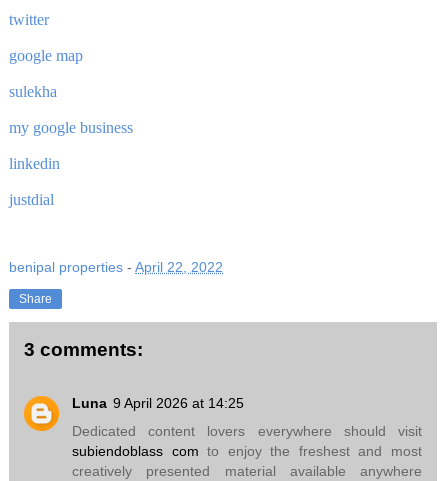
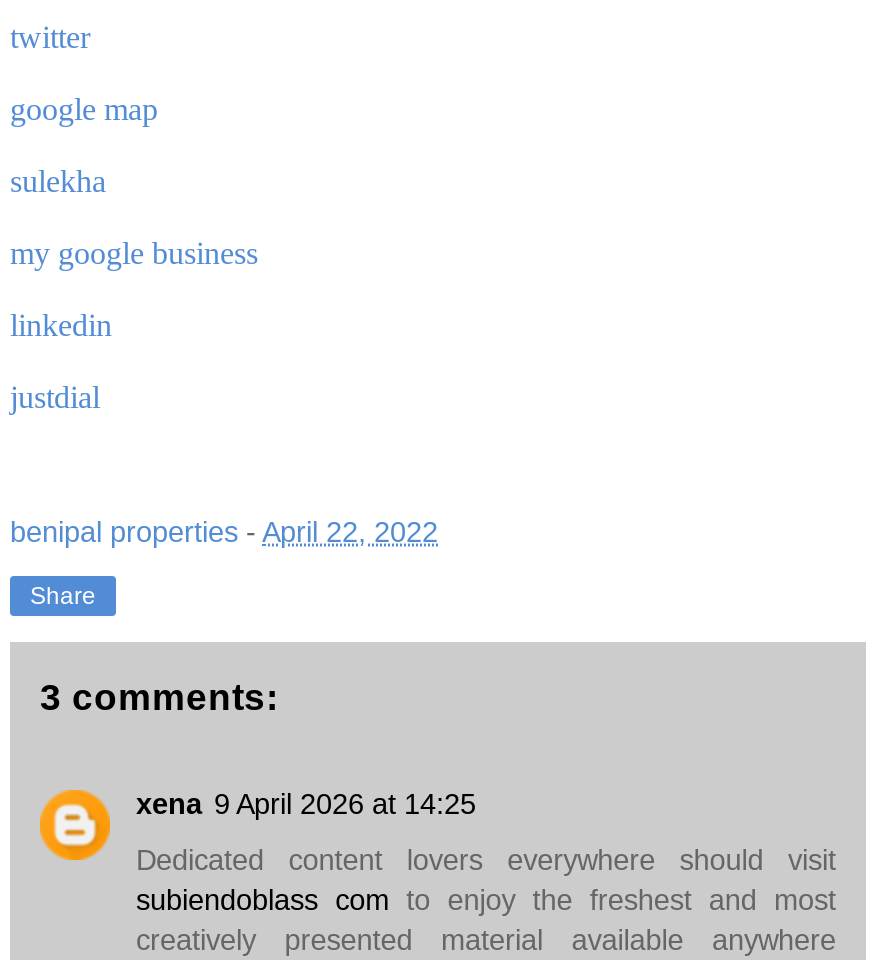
[72,395,244,411] Luna 9 April 2026 at 14:25 -> [136,788,476,820] xena 9 April 2026 at 14:25

